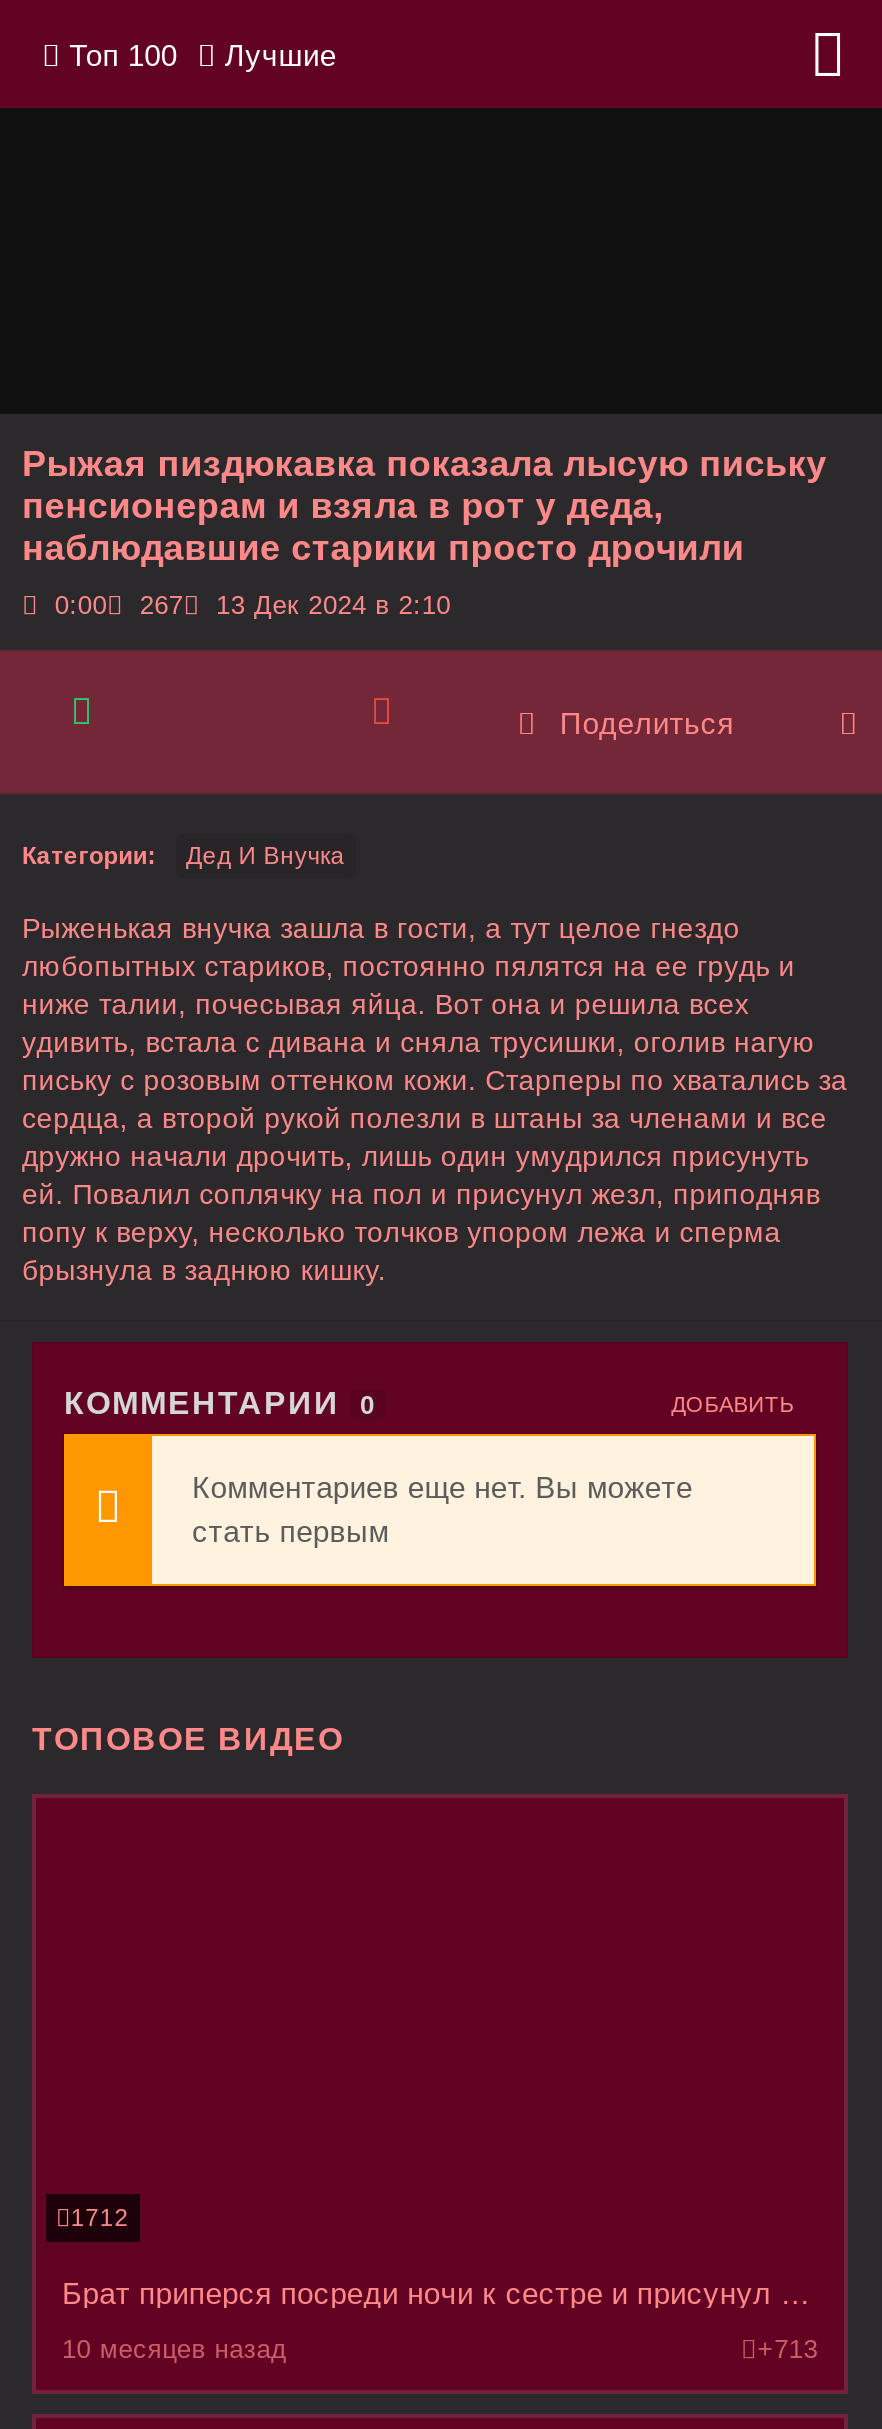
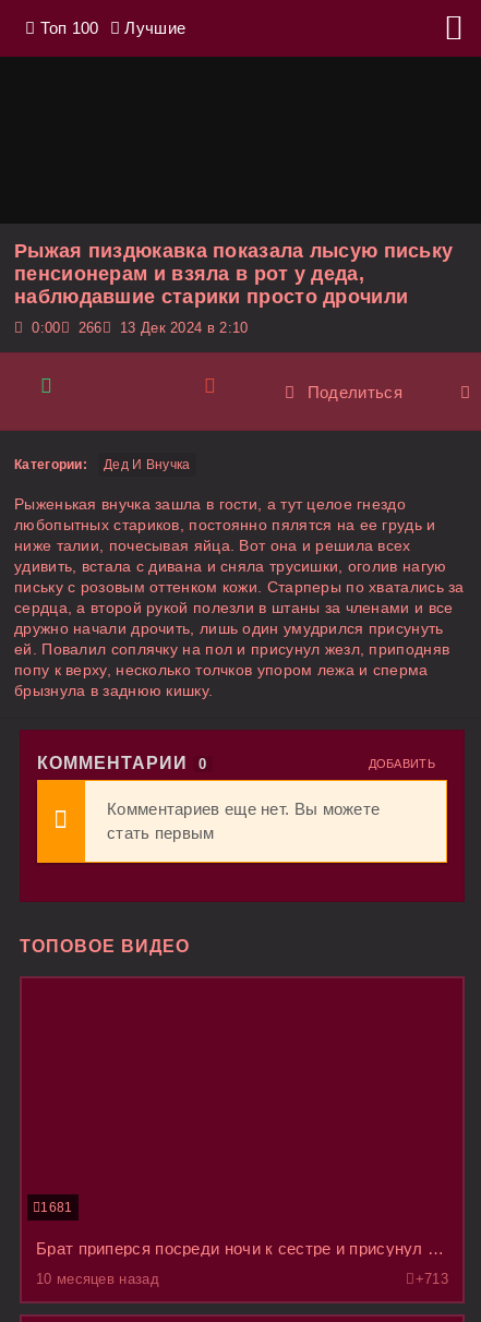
[55,590,451,620] 0:00 267 13 Дек 2024 в 2:10 -> [32,320,248,336] 0:00 266 13 Дек 2024 в 2:10
[71,2204,129,2232] 1712 -> [41,1200,73,1215] 1681

